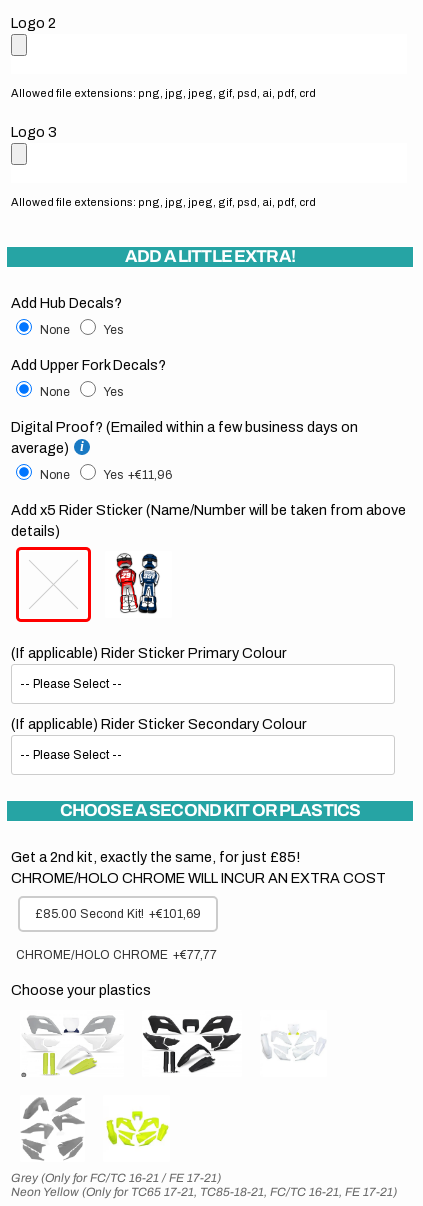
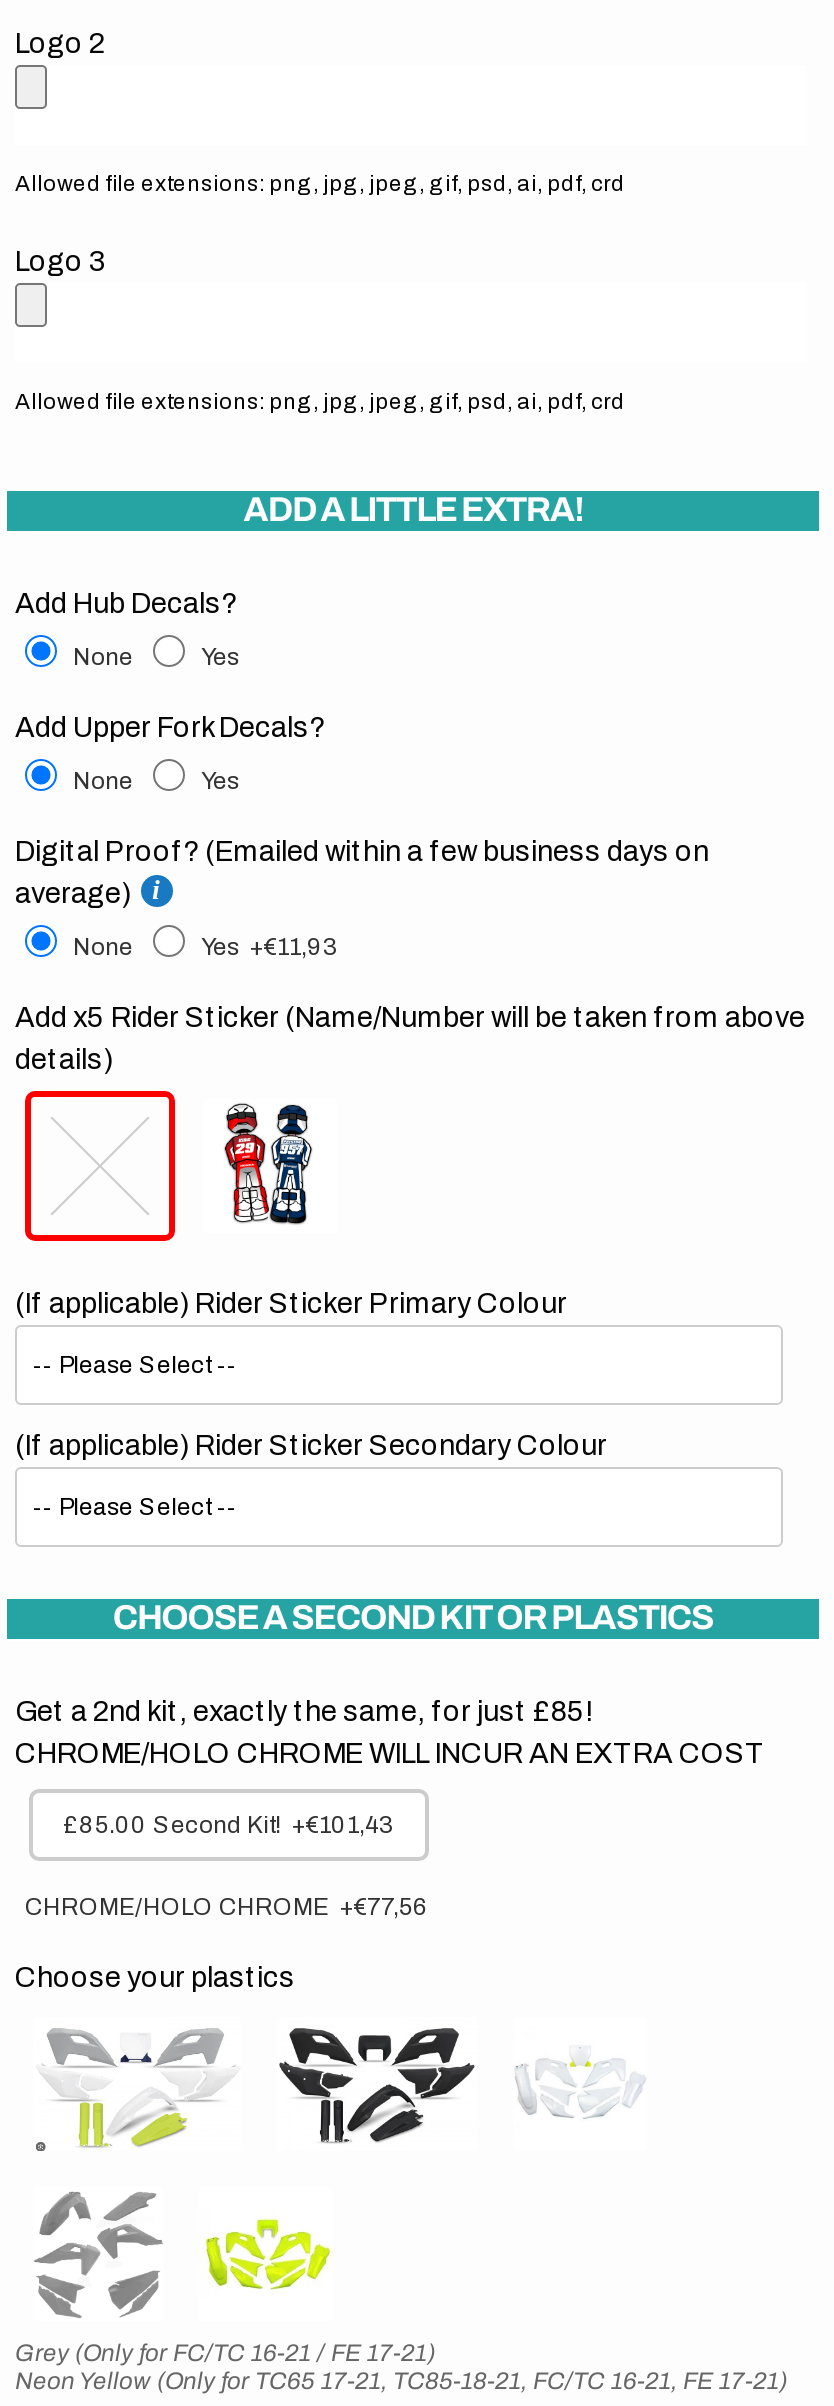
[104,468,172,482] Yes +€11,96 -> [201,932,339,960] Yes +€11,93
[35,907,201,921] £85.00 Second Kit! +€101,69 -> [63,1810,395,1838] £85.00 Second Kit! +€101,43
[16,948,217,962] CHROME/HOLO CHROME +€77,77 -> [25,1892,427,1920] CHROME/HOLO CHROME +€77,56

